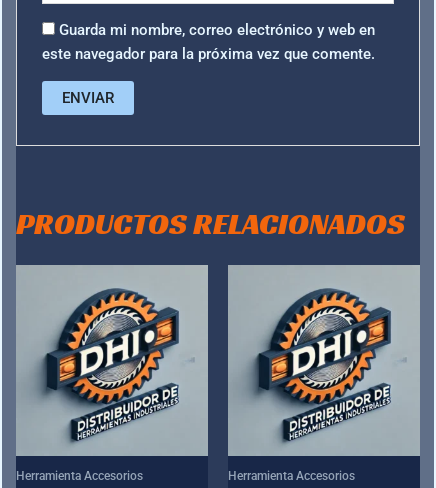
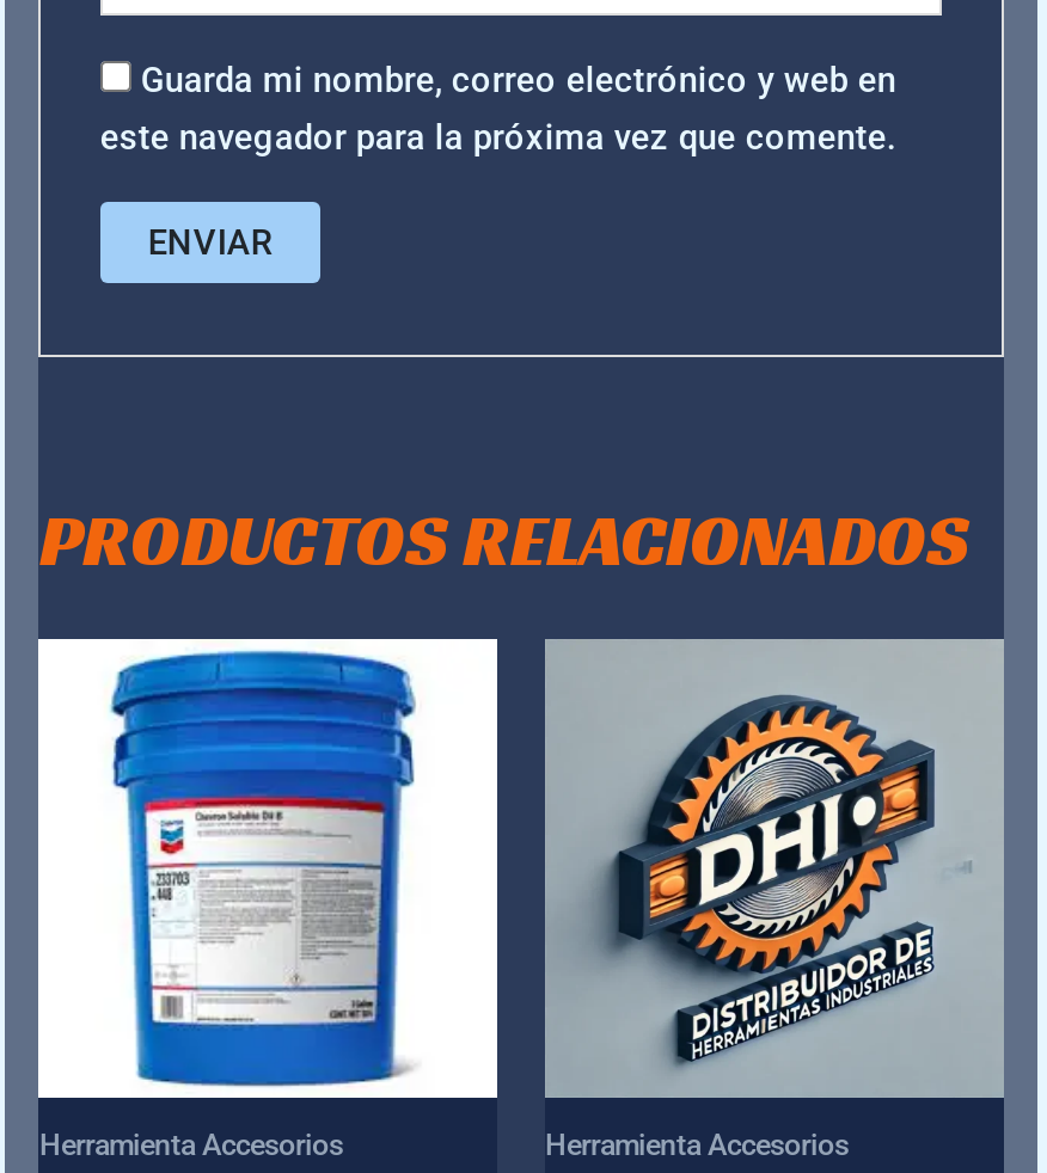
[17,265,208,456] [image] -> [38,639,497,1100] [image]

